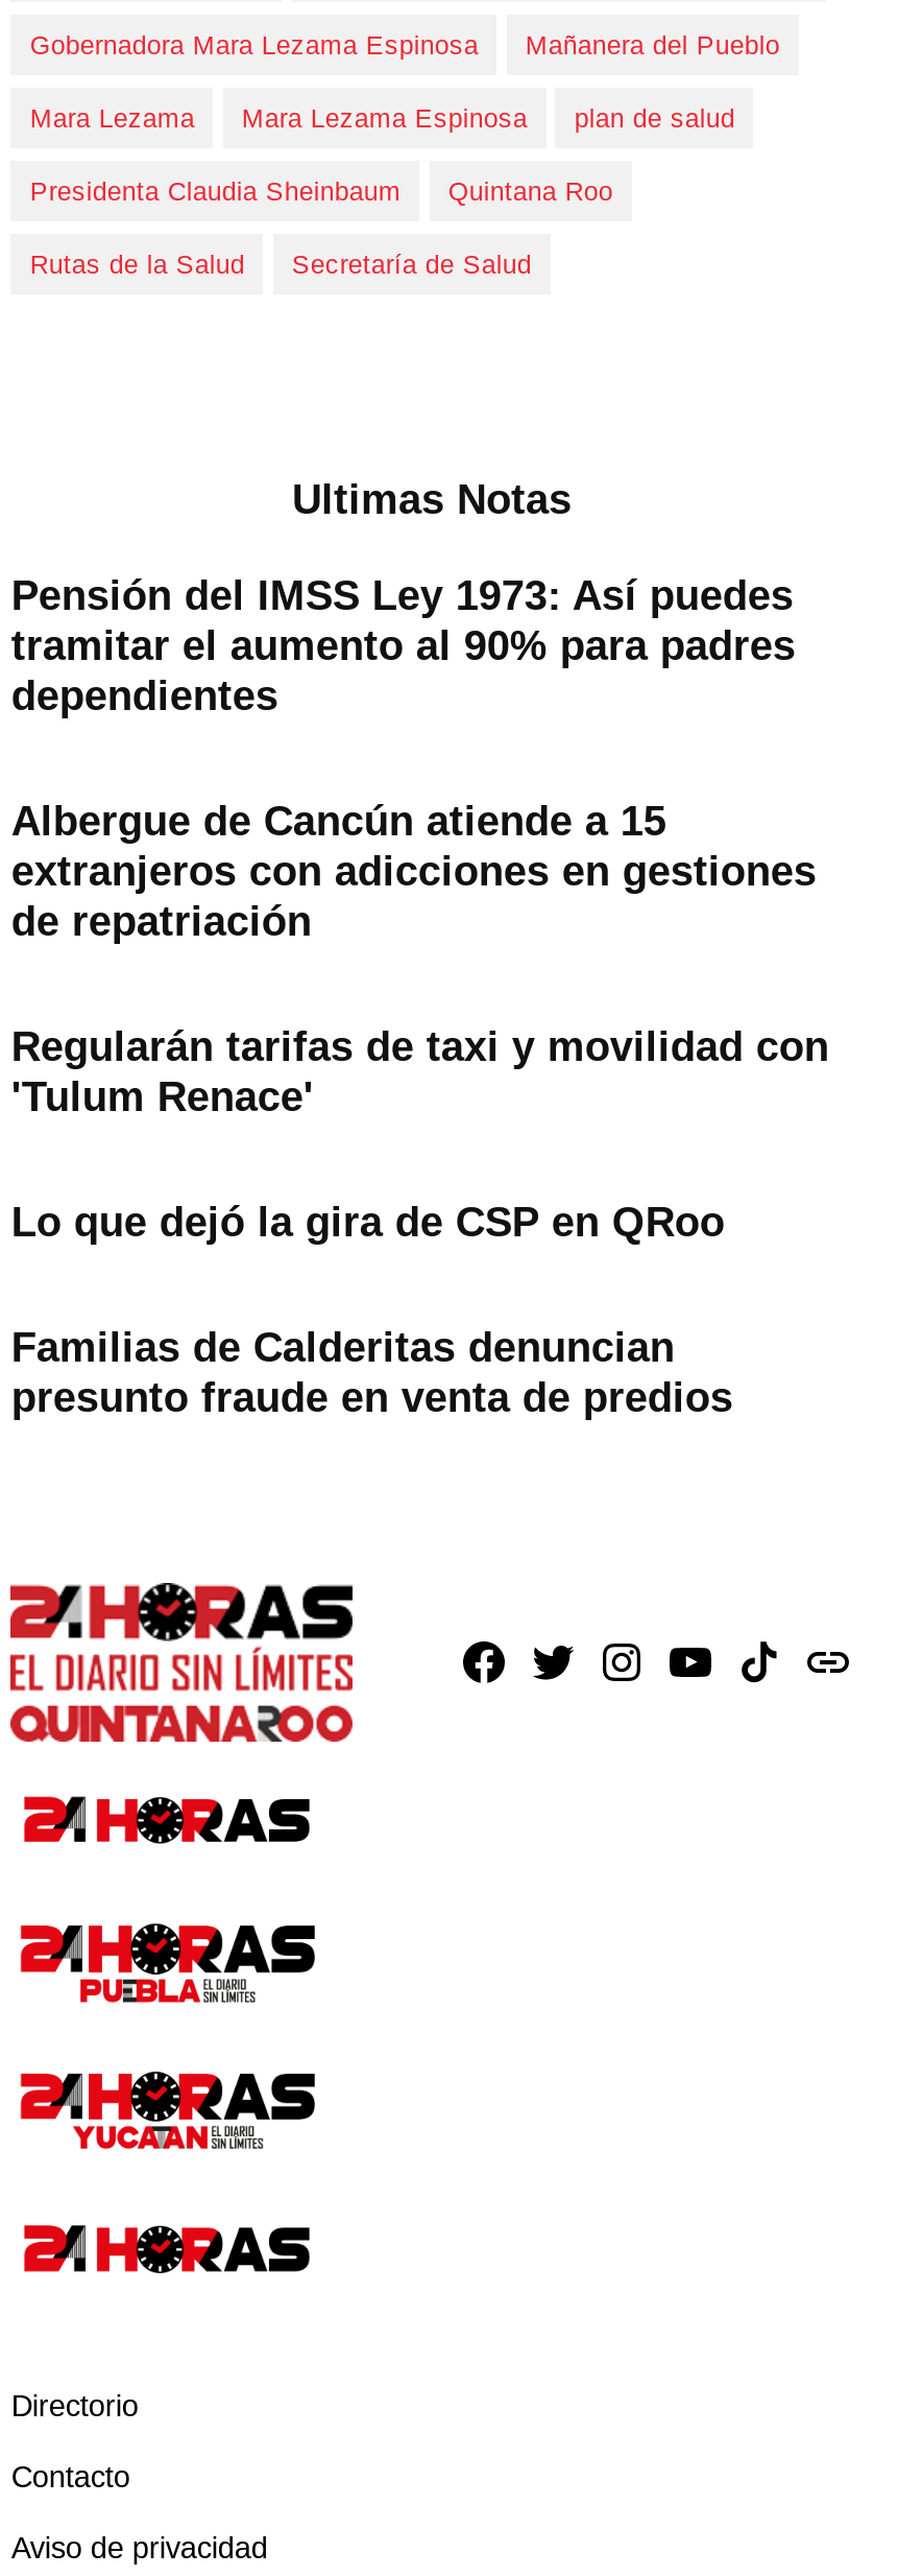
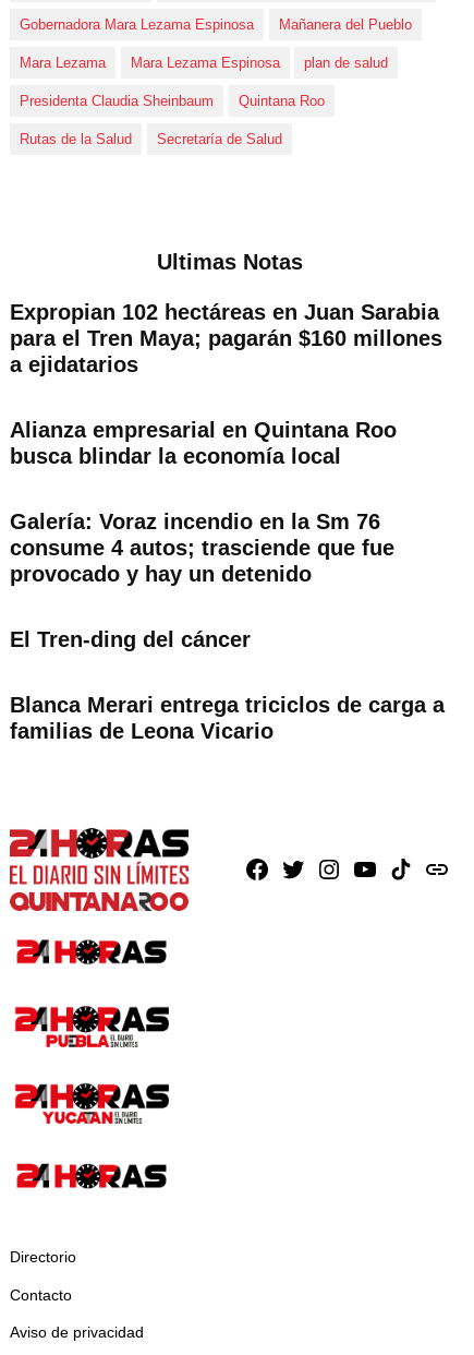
[11,573,796,719] Pensión del IMSS Ley 1973: Así puedes | tramitar el aumento al 90% para padres | dependientes -> [10,300,443,377] Expropian 102 hectáreas en Juan Sarabia | para el Tren Maya; pagarán $160 millones | a ejidatarios
[11,798,816,944] Albergue de Cancún atiende a 15 | extranjeros con adicciones en gestiones | de repatriación -> [10,418,397,468] Alianza empresarial en Quintana Roo | busca blindar la economía local
[11,1024,829,1120] Regularán tarifas de taxi y movilidad con | 'Tulum Renace' -> [10,510,395,586] Galería: Voraz incendio en la Sm 76 | consume 4 autos; trasciende que fue | provocado y hay un detenido
[11,1199,725,1245] Lo que dejó la gira de CSP en QRoo -> [10,628,251,652] El Tren-ding del cáncer
[11,1324,733,1421] Familias de Calderitas denuncian | presunto fraude en venta de predios -> [10,693,445,743] Blanca Merari entrega triciclos de carga a | familias de Leona Vicario

